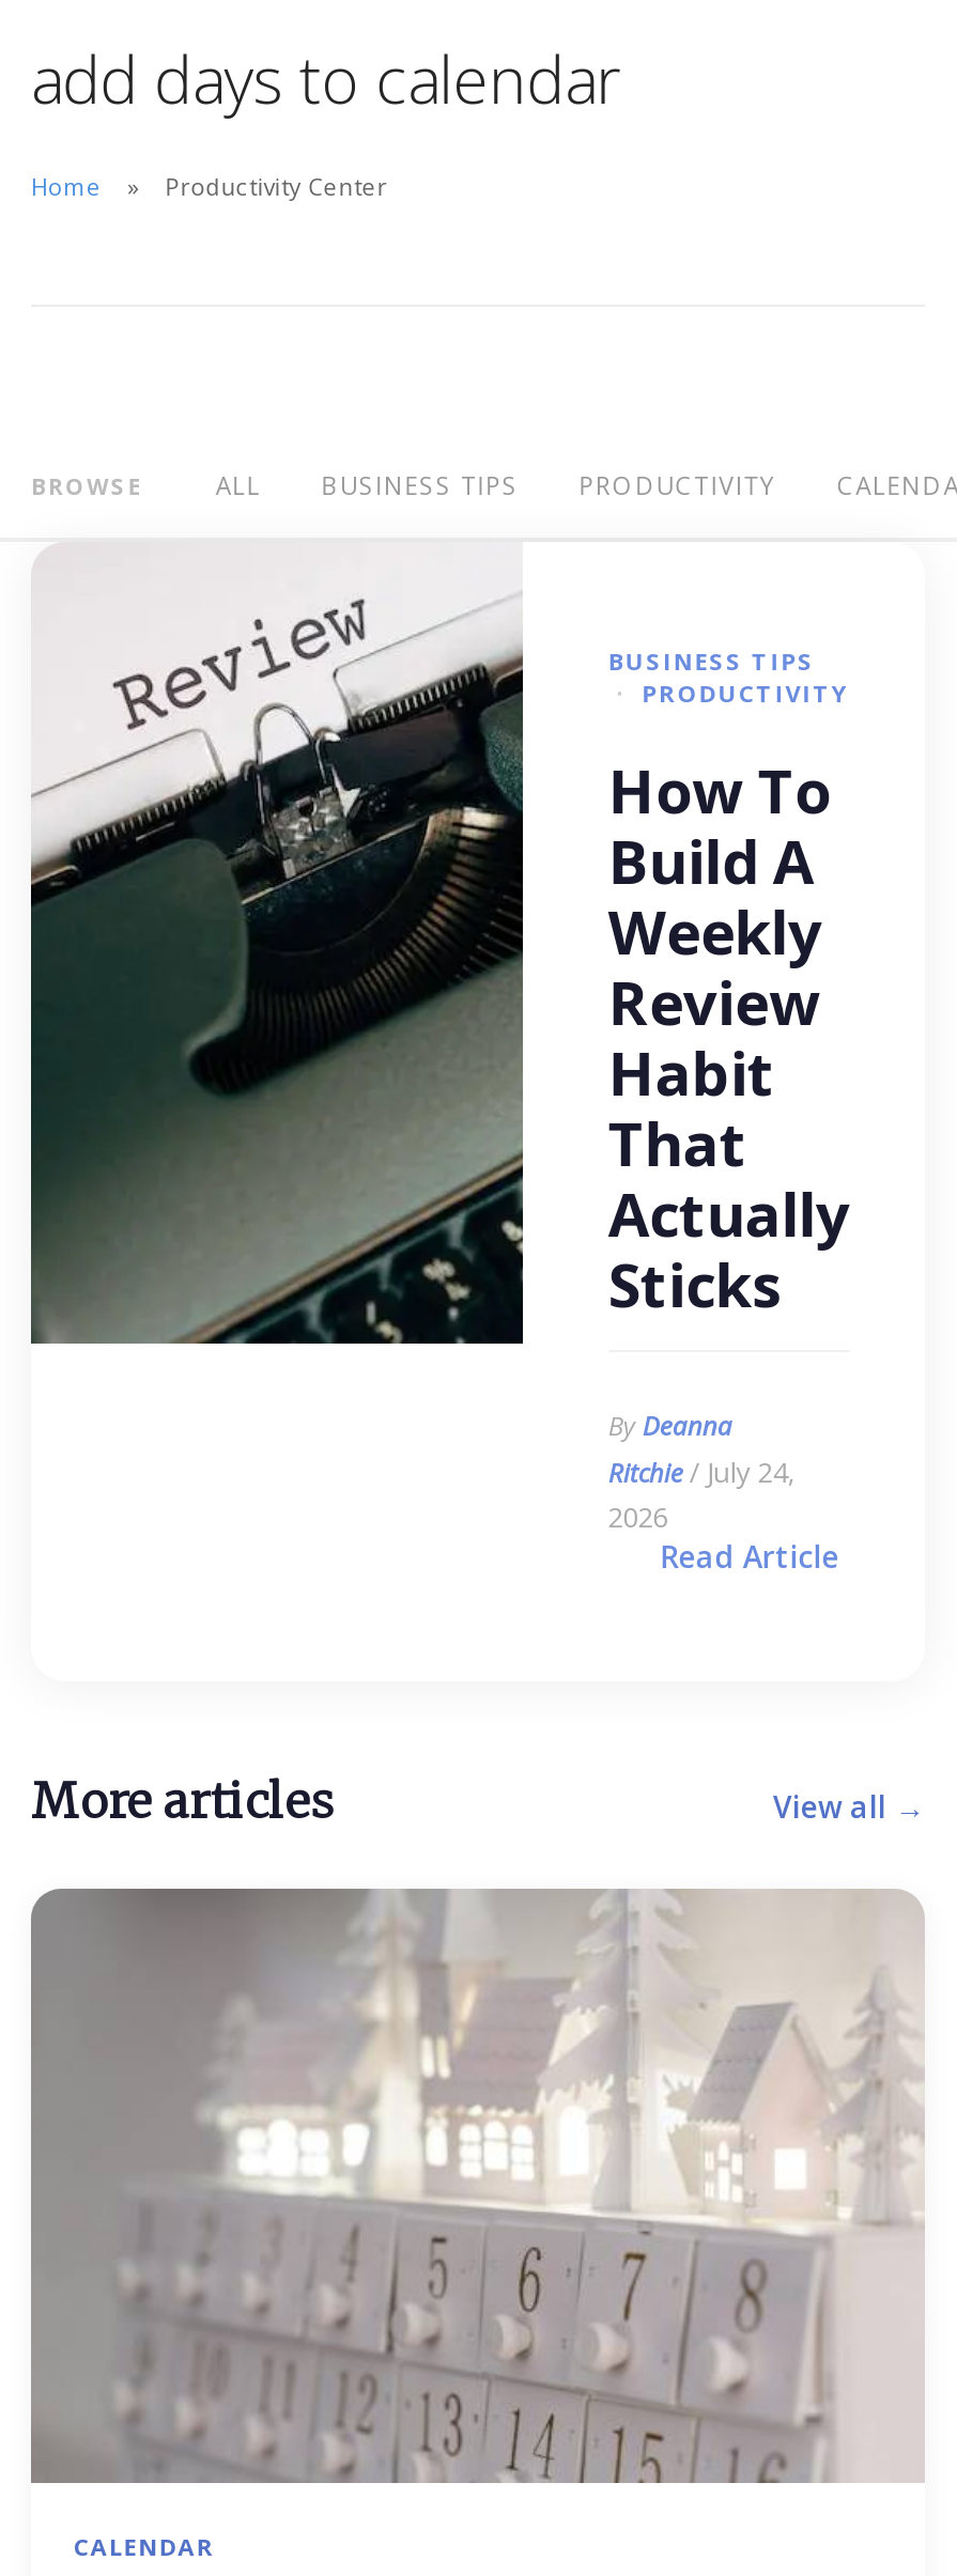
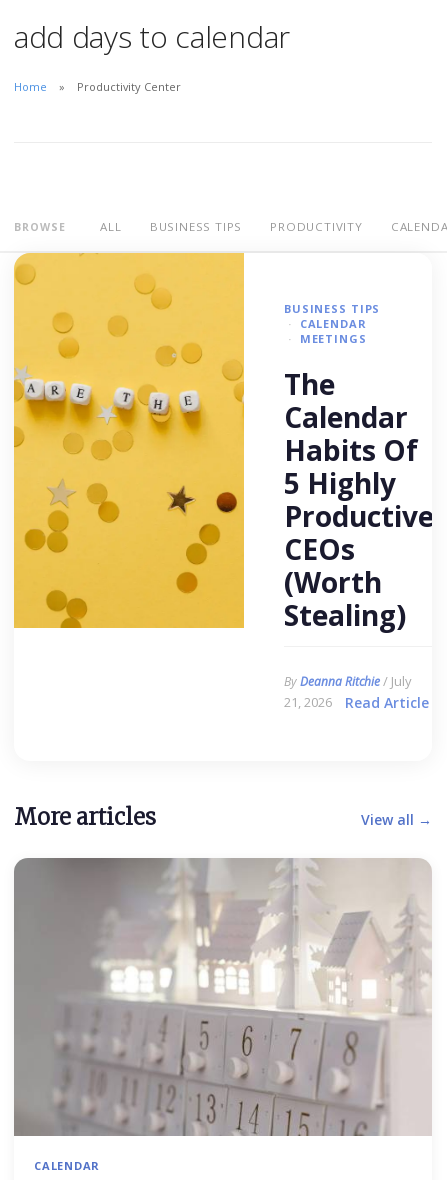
[29,542,850,1346] [image] | How To | Build A | Weekly | Review | Habit | That | Actually | Sticks -> [13,252,434,634] [image] | The | Calendar | Habits Of | 5 Highly | Productive | CEOs | (Worth | Stealing)
[642,676,848,708] PRODUCTIVITY -> [300,316,367,346] CALENDAR | MEETINGS
[608,1407,794,1535] By Deanna | Ritchie / July 24, | 2026 -> [284,672,412,711] By Deanna Ritchie / July | 21, 2026

